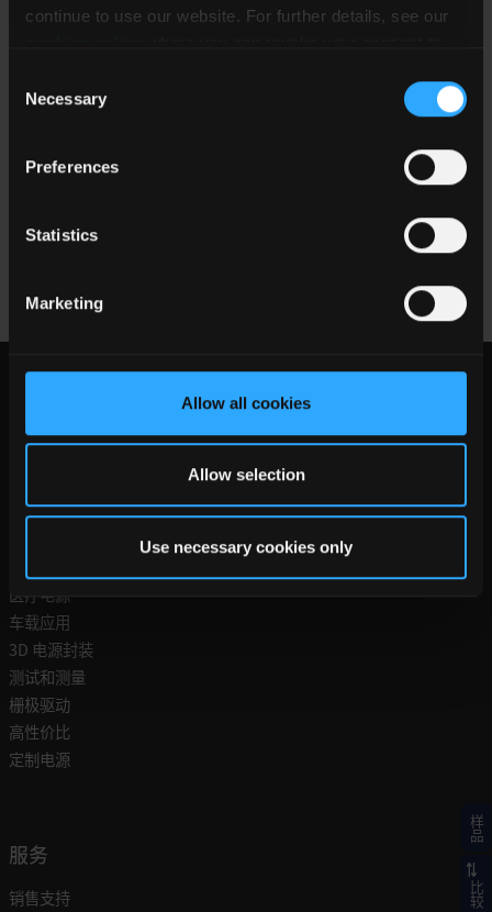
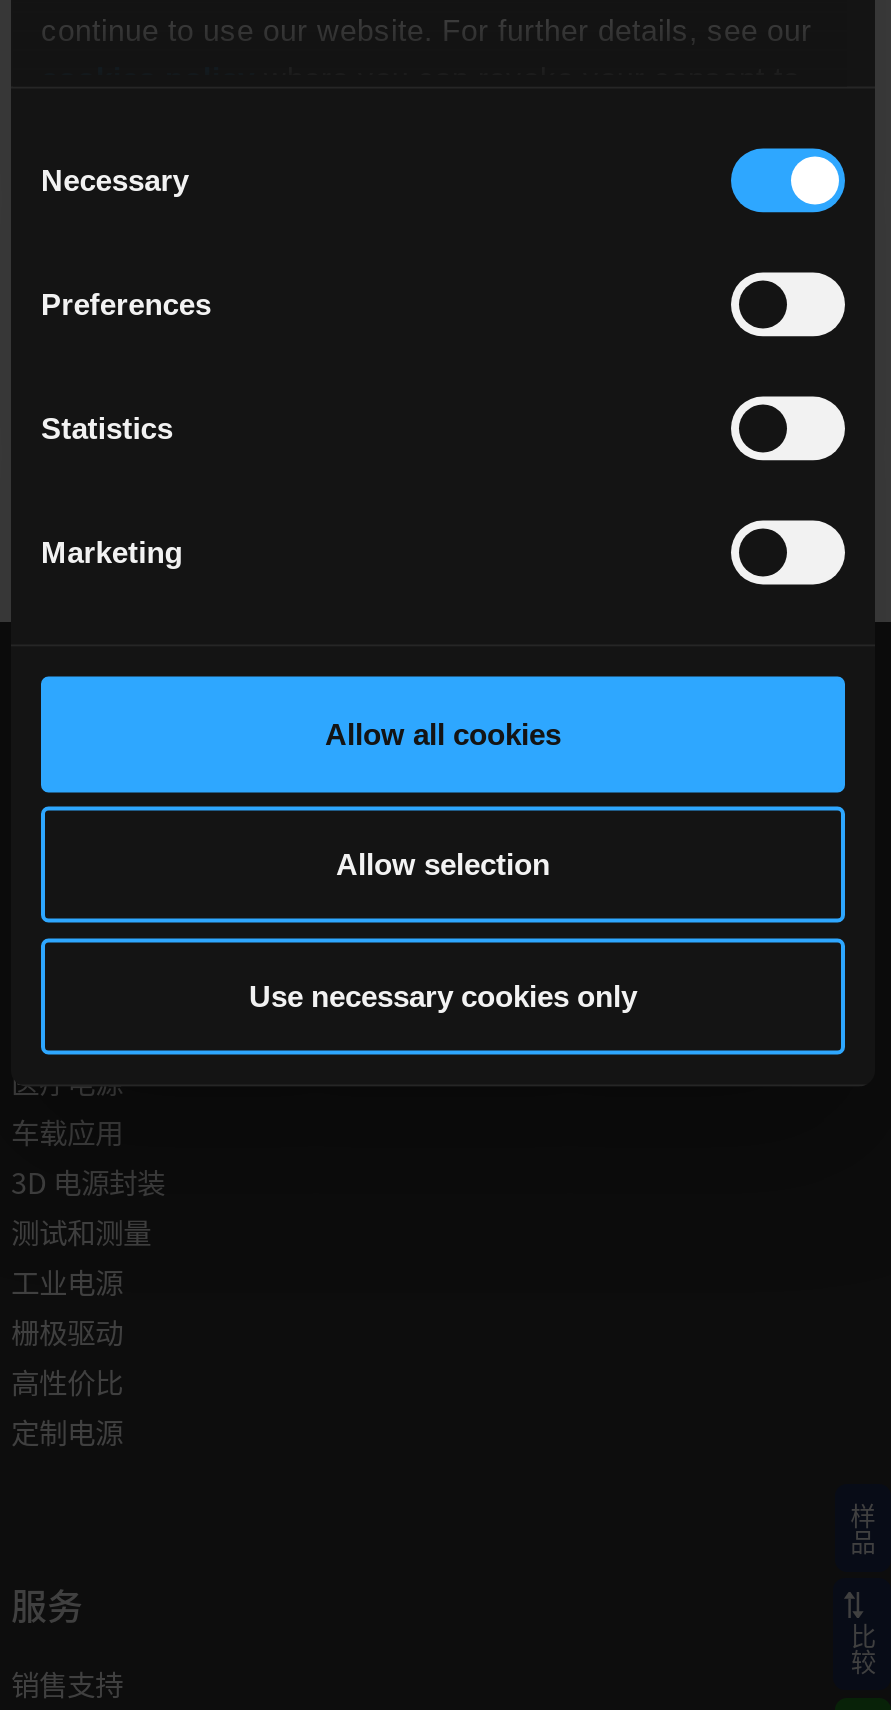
none -> [11,1260,123,1302] 工业电源

